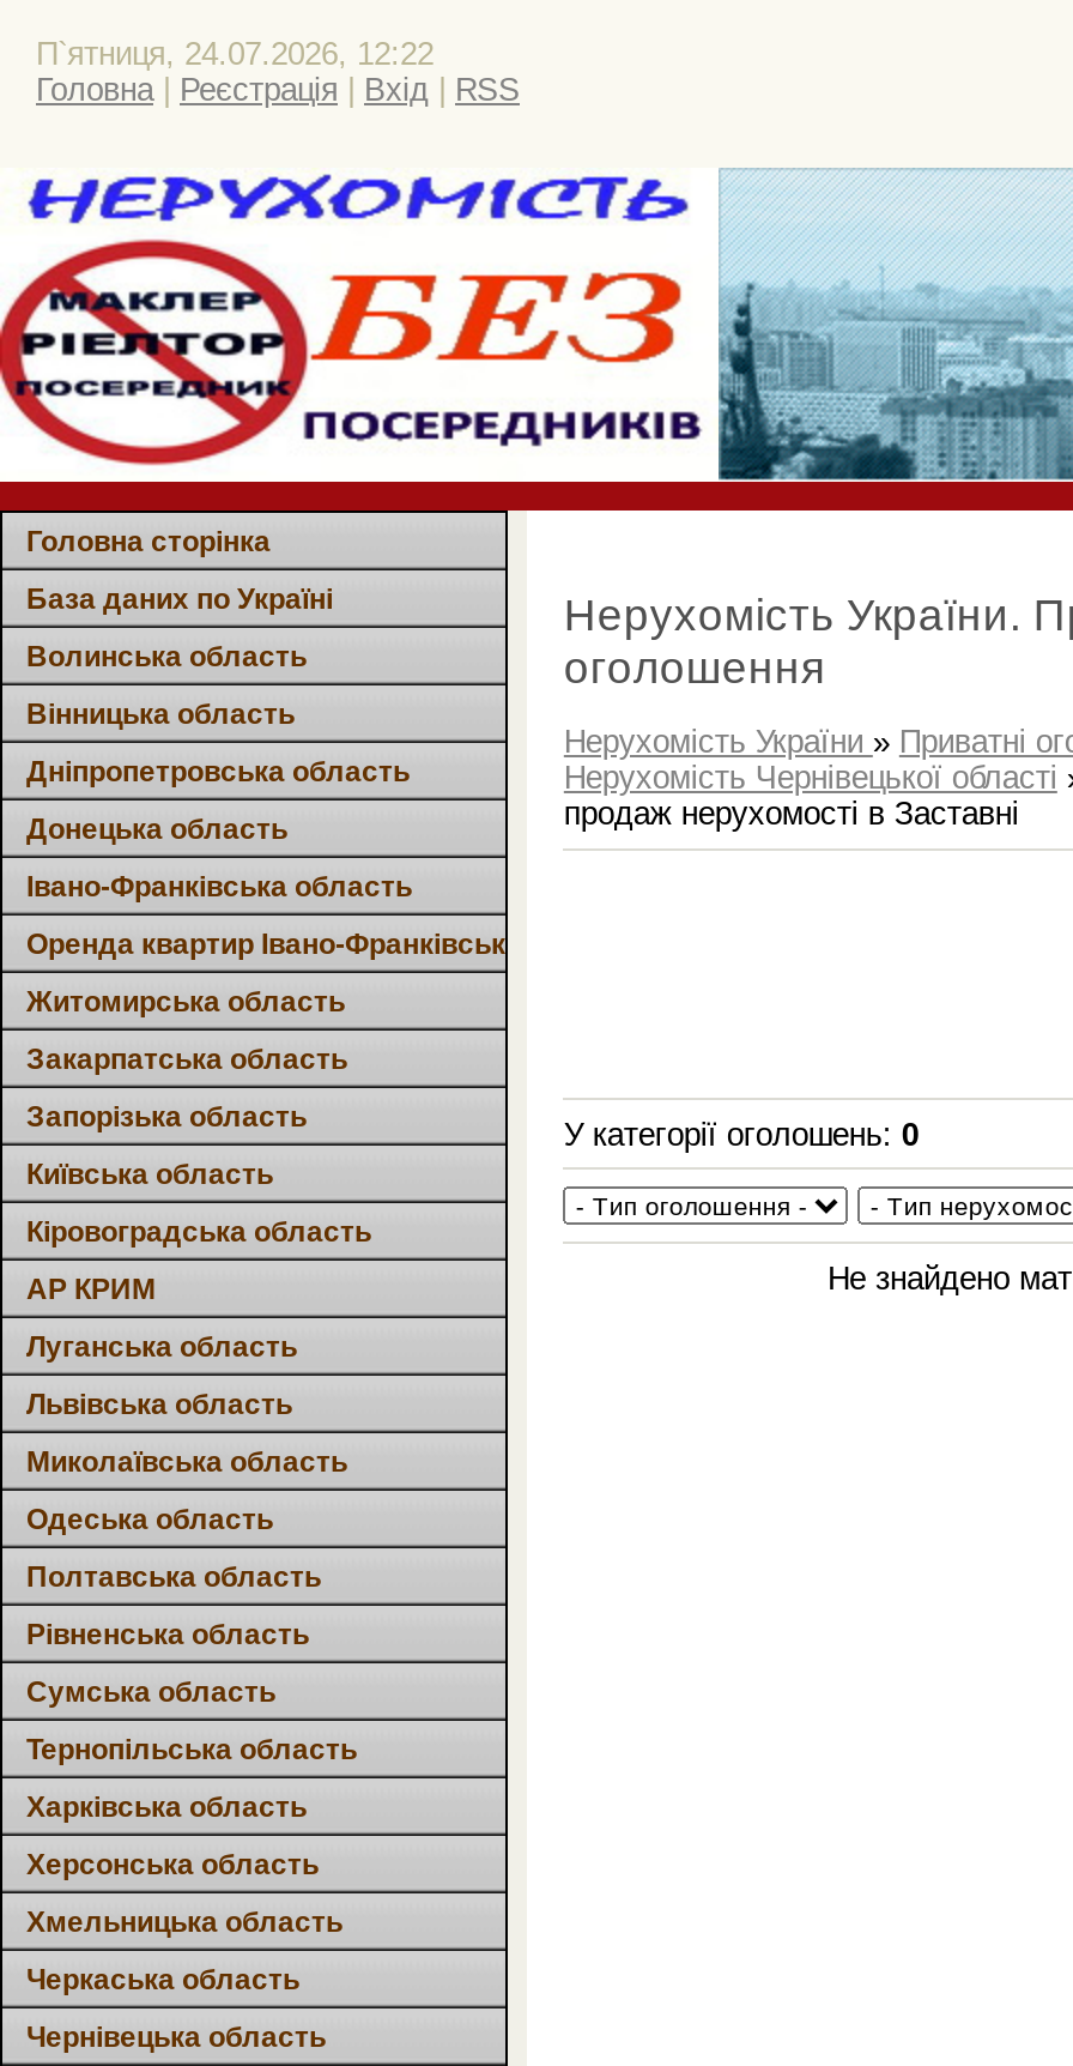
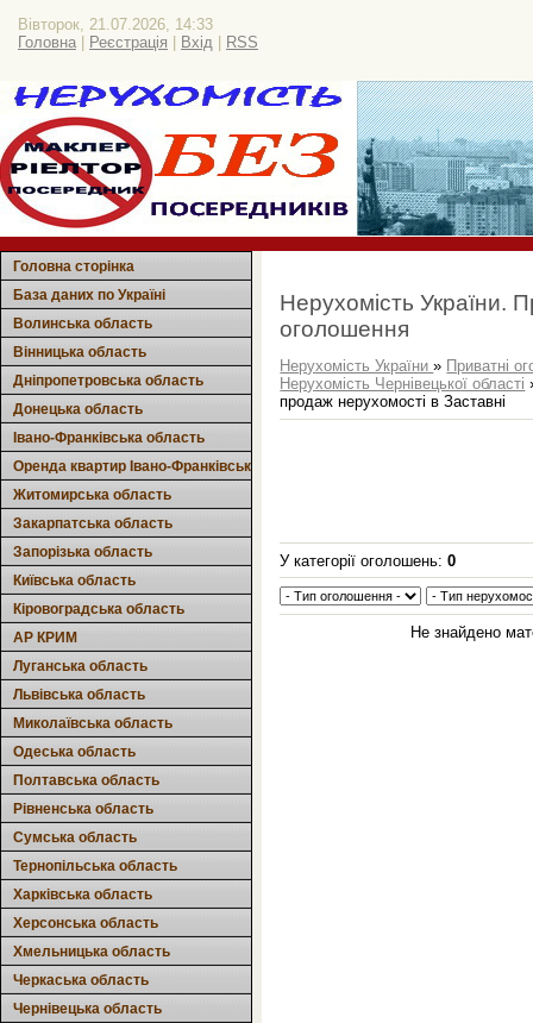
[36,36,434,72] П`ятниця, 24.07.2026, 12:22 -> [18,15,213,33] Вівторок, 21.07.2026, 14:33

